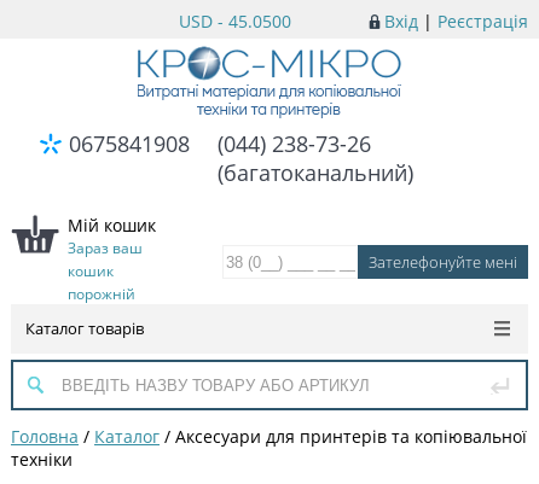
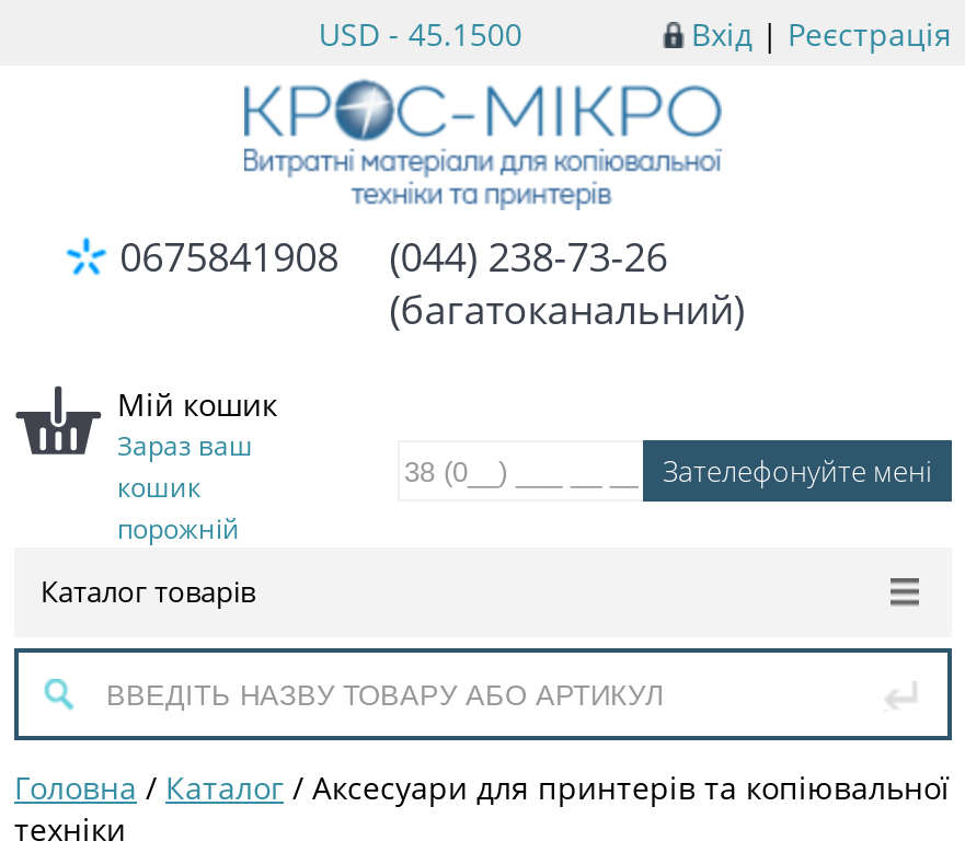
[179,10,291,33] USD - 45.0500 -> [318,13,522,55] USD - 45.1500

